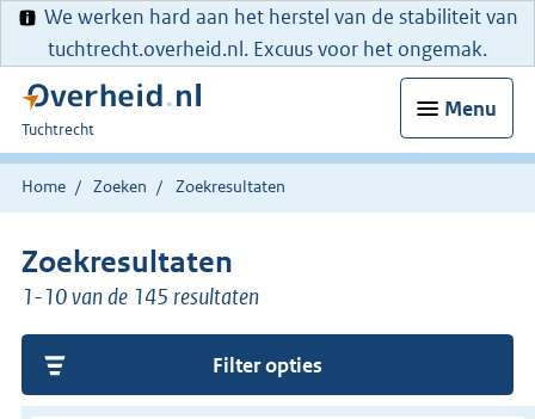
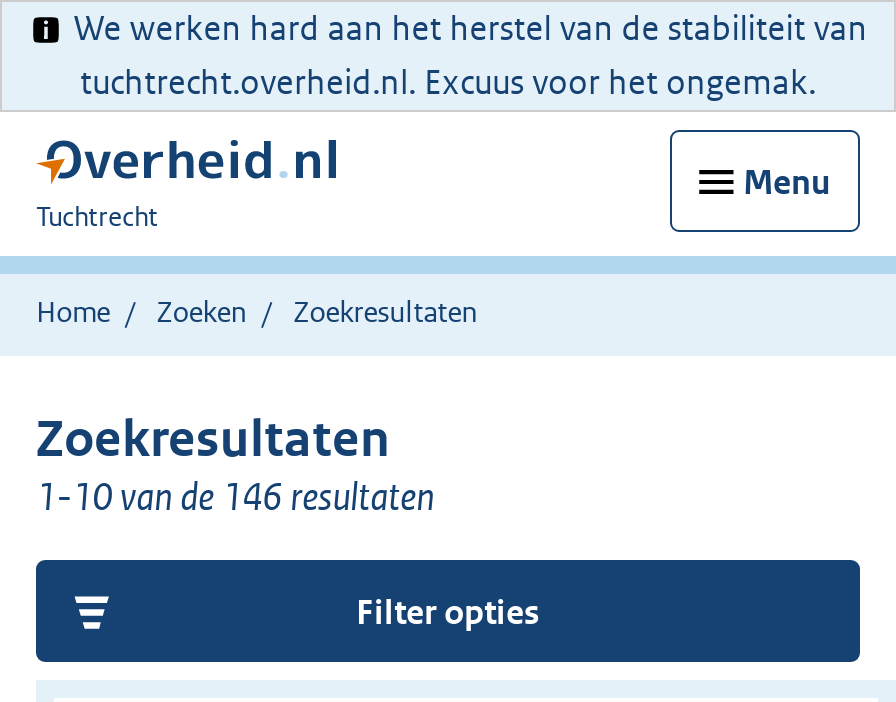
[21,283,259,310] 1-10 van de 145 resultaten -> [36,474,434,520] 1-10 van de 146 resultaten

